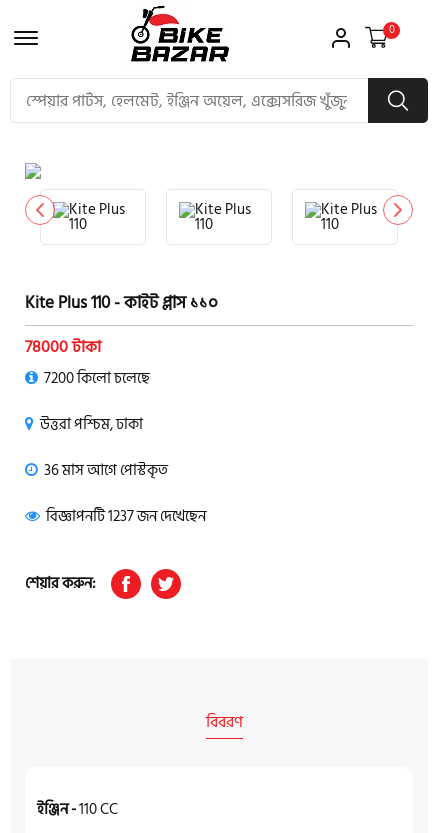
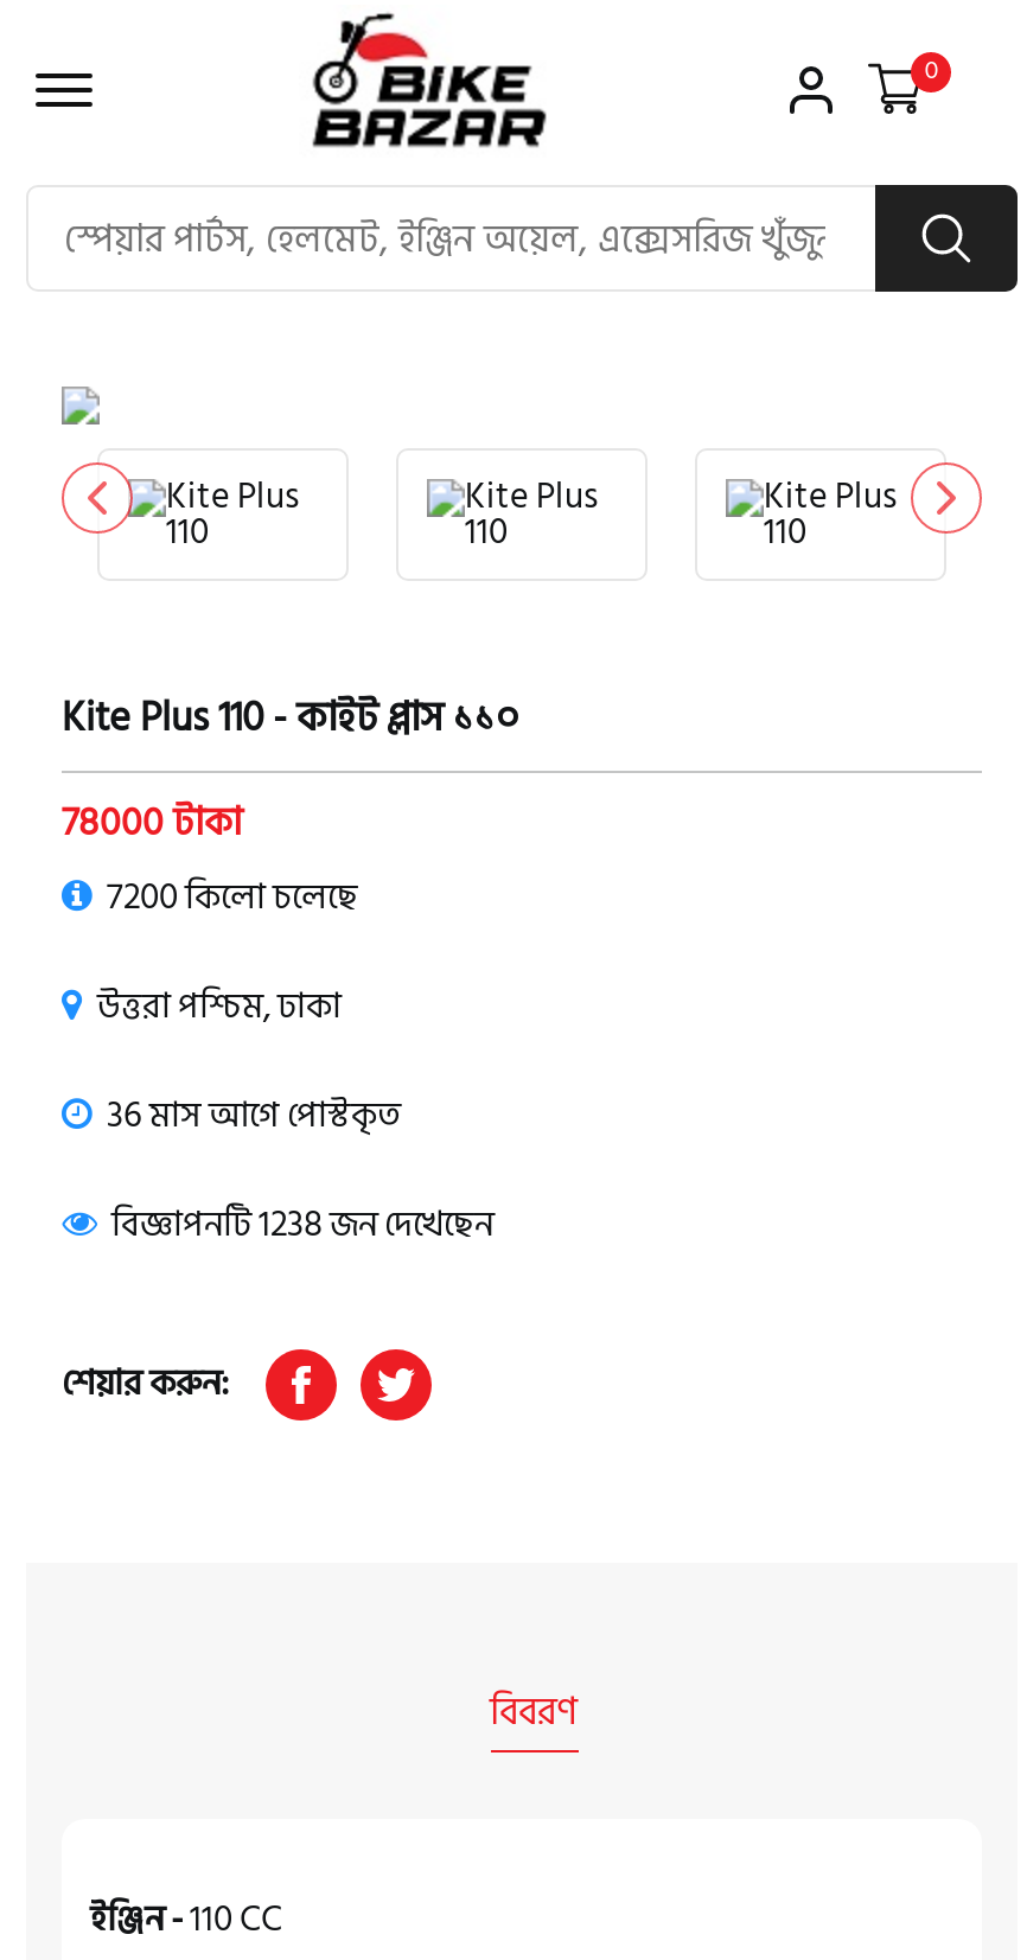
[40,504,206,529] বিজ্ঞাপনটি 1237 জন দেখেছেন -> [97,1195,493,1254] বিজ্ঞাপনটি 1238 জন দেখেছেন

